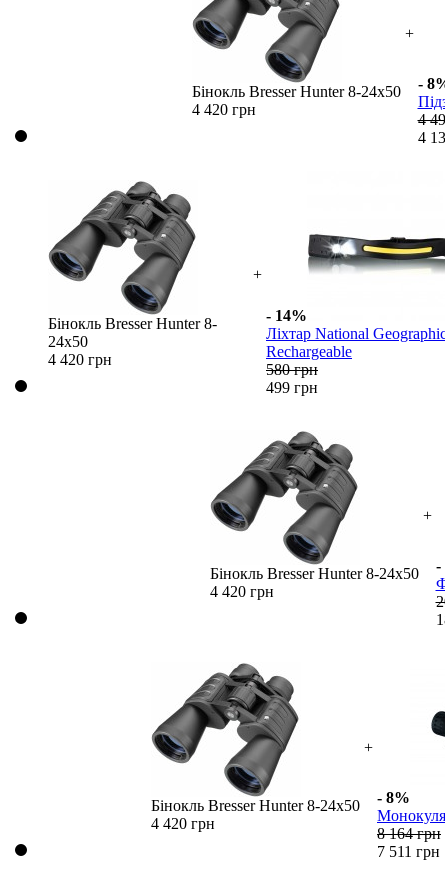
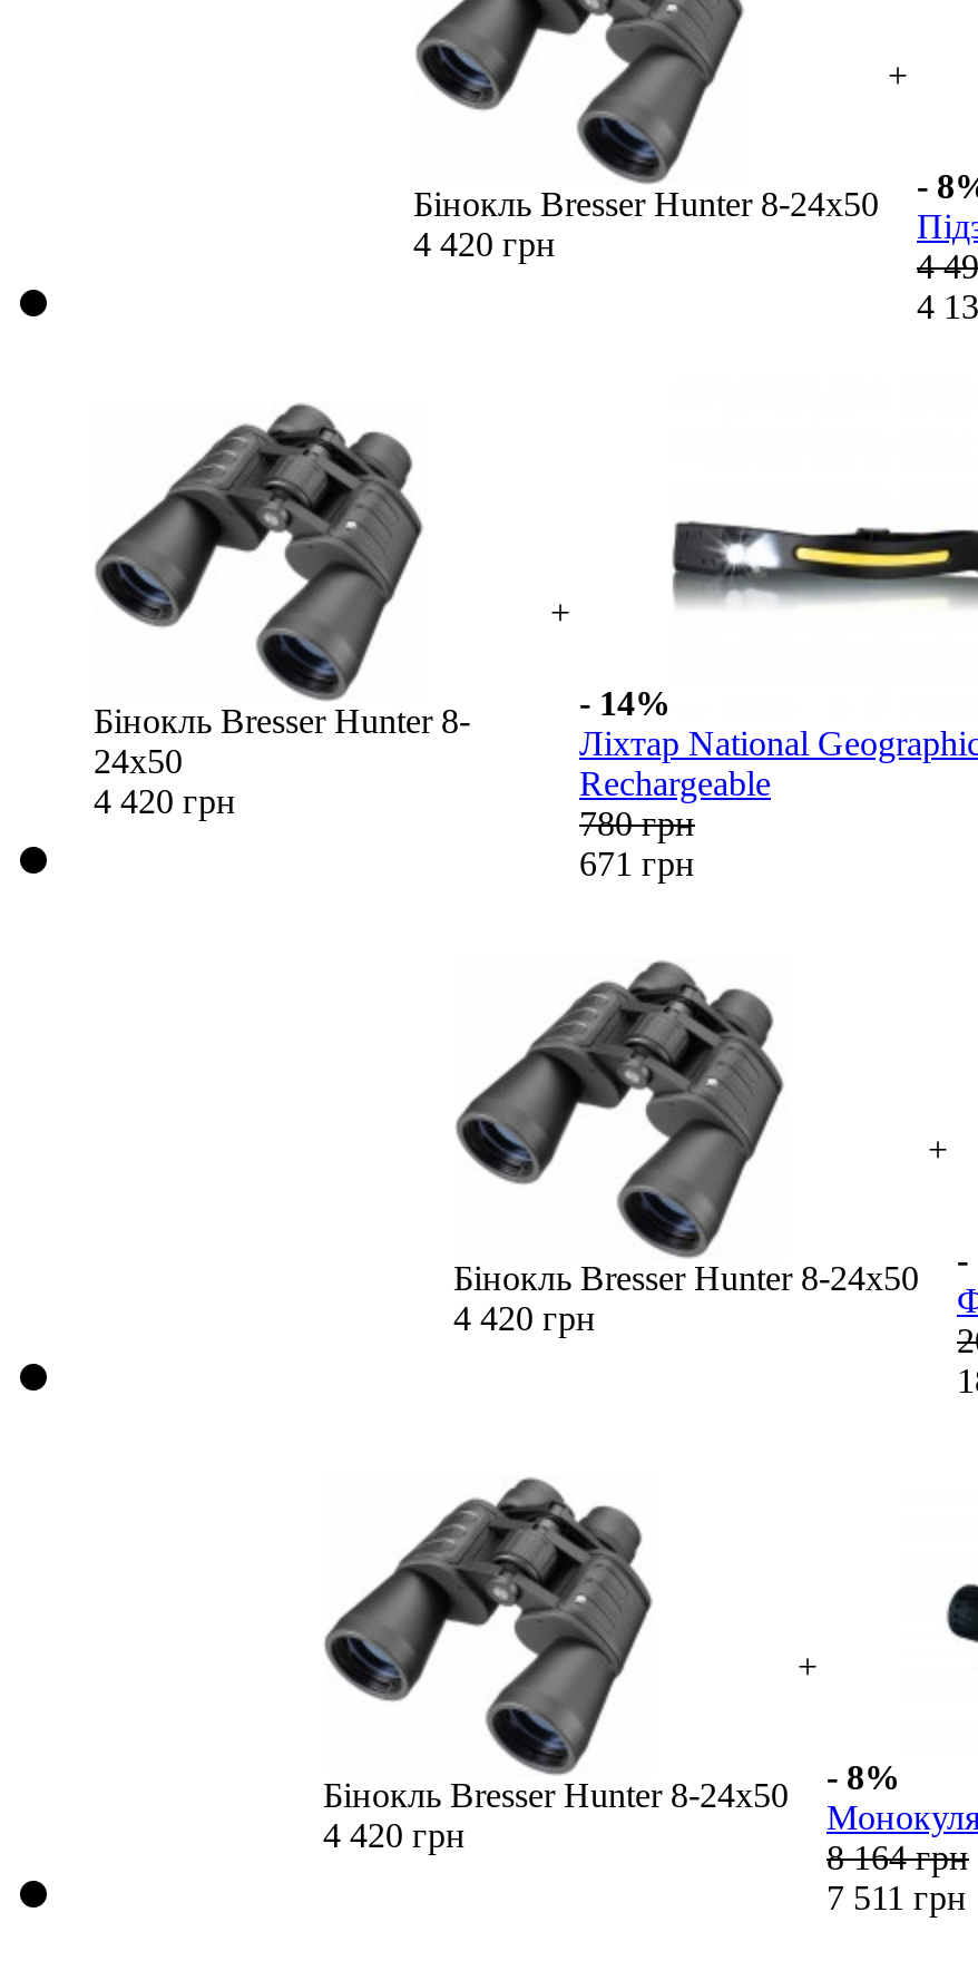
[266,361,318,378] 580 грн -> [579,804,695,842] 780 грн
[266,379,318,396] 499 грн -> [579,844,695,882] 671 грн

